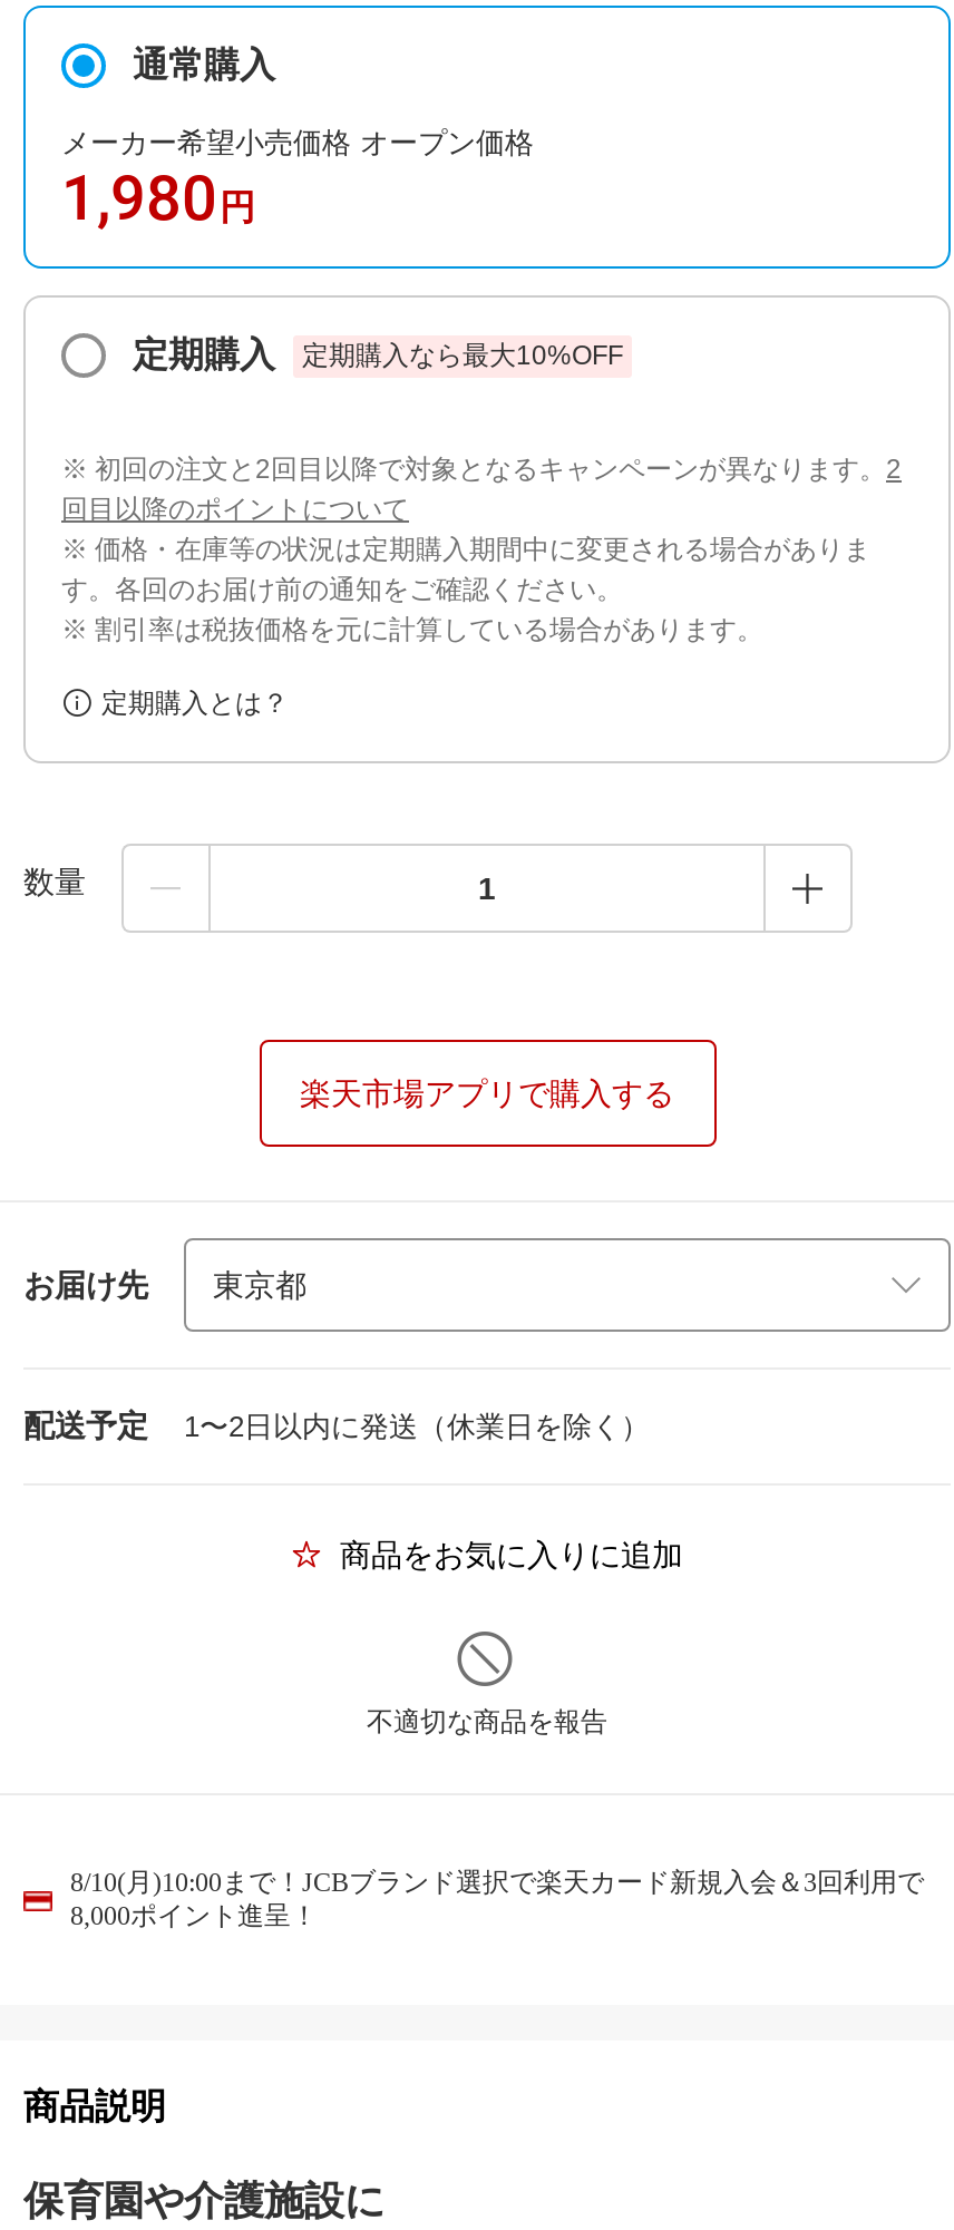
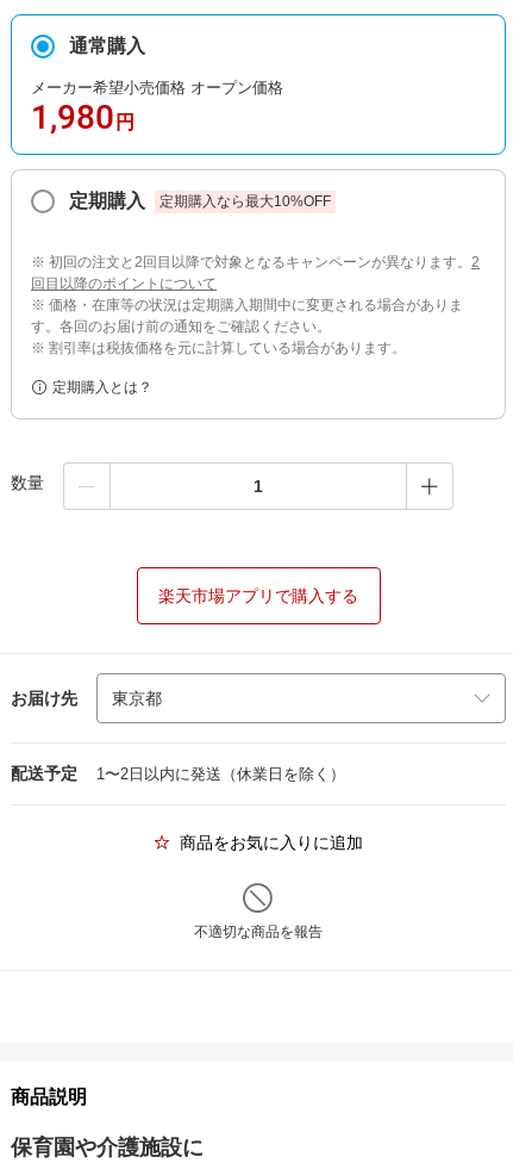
[70,1867,924,1931] 8/10(月)10:00まで！JCBブランド選択で楽天カード新規入会＆3回利用で | 8,000ポイント進呈！ -> none

